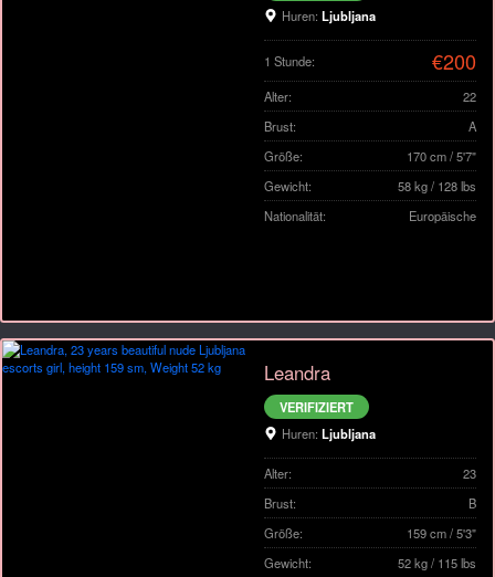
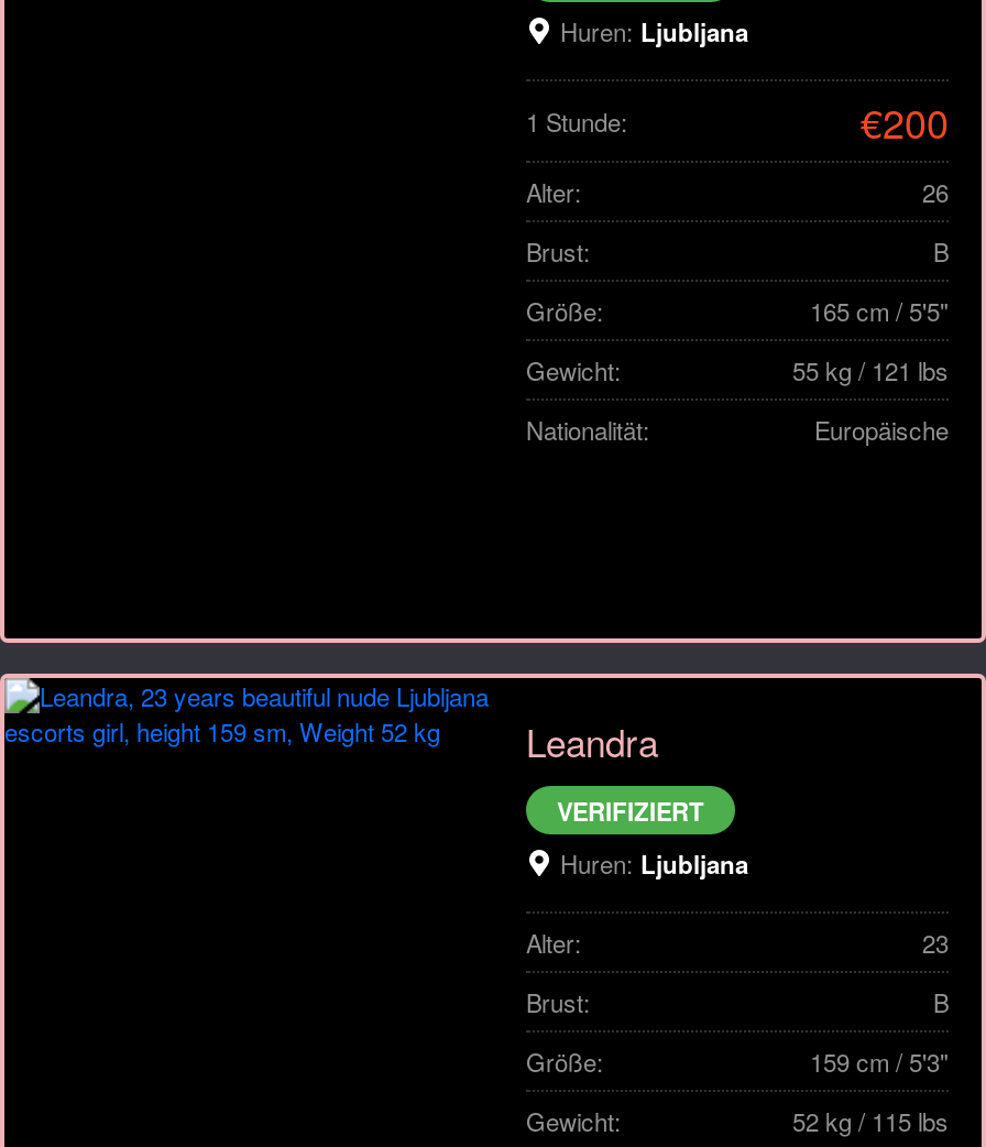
[463,87,476,105] 22 -> [922,173,949,208] 26
[468,117,476,134] A -> [933,232,949,268] B
[407,147,476,164] 170 cm / 5'7" -> [810,292,949,327] 165 cm / 5'5"
[398,176,476,194] 58 kg / 128 lbs -> [792,351,949,387] 55 kg / 121 lbs

